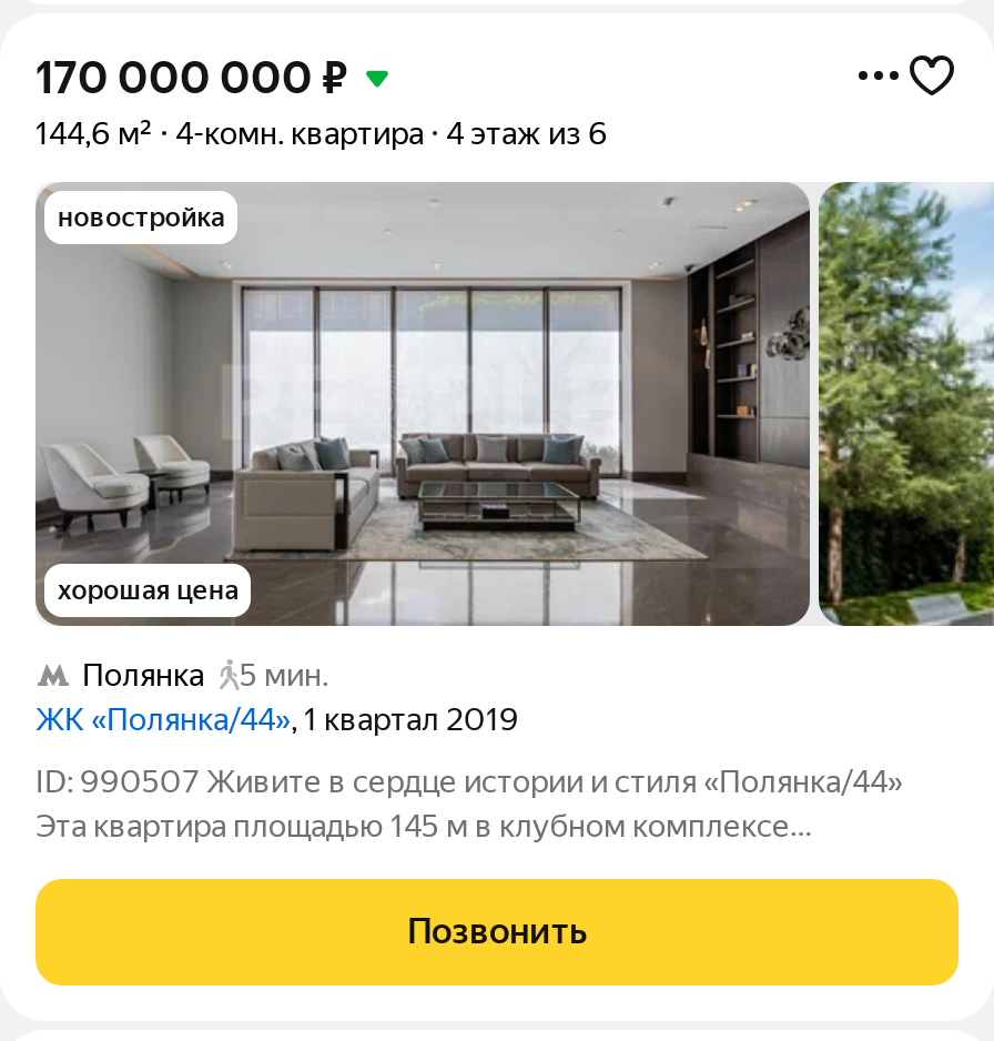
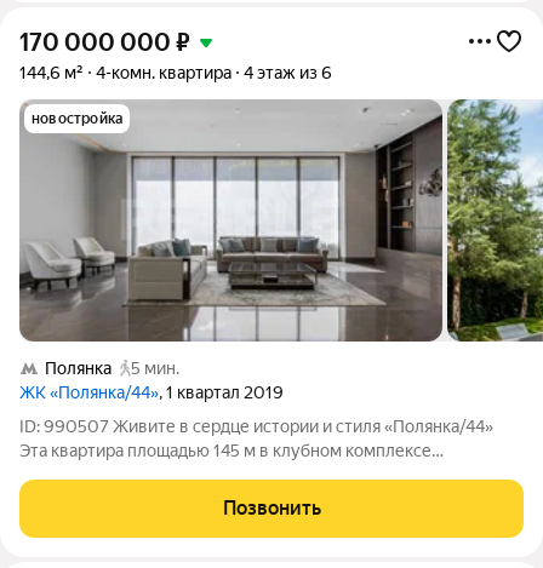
[58,574,238,605] хорошая цена -> none

